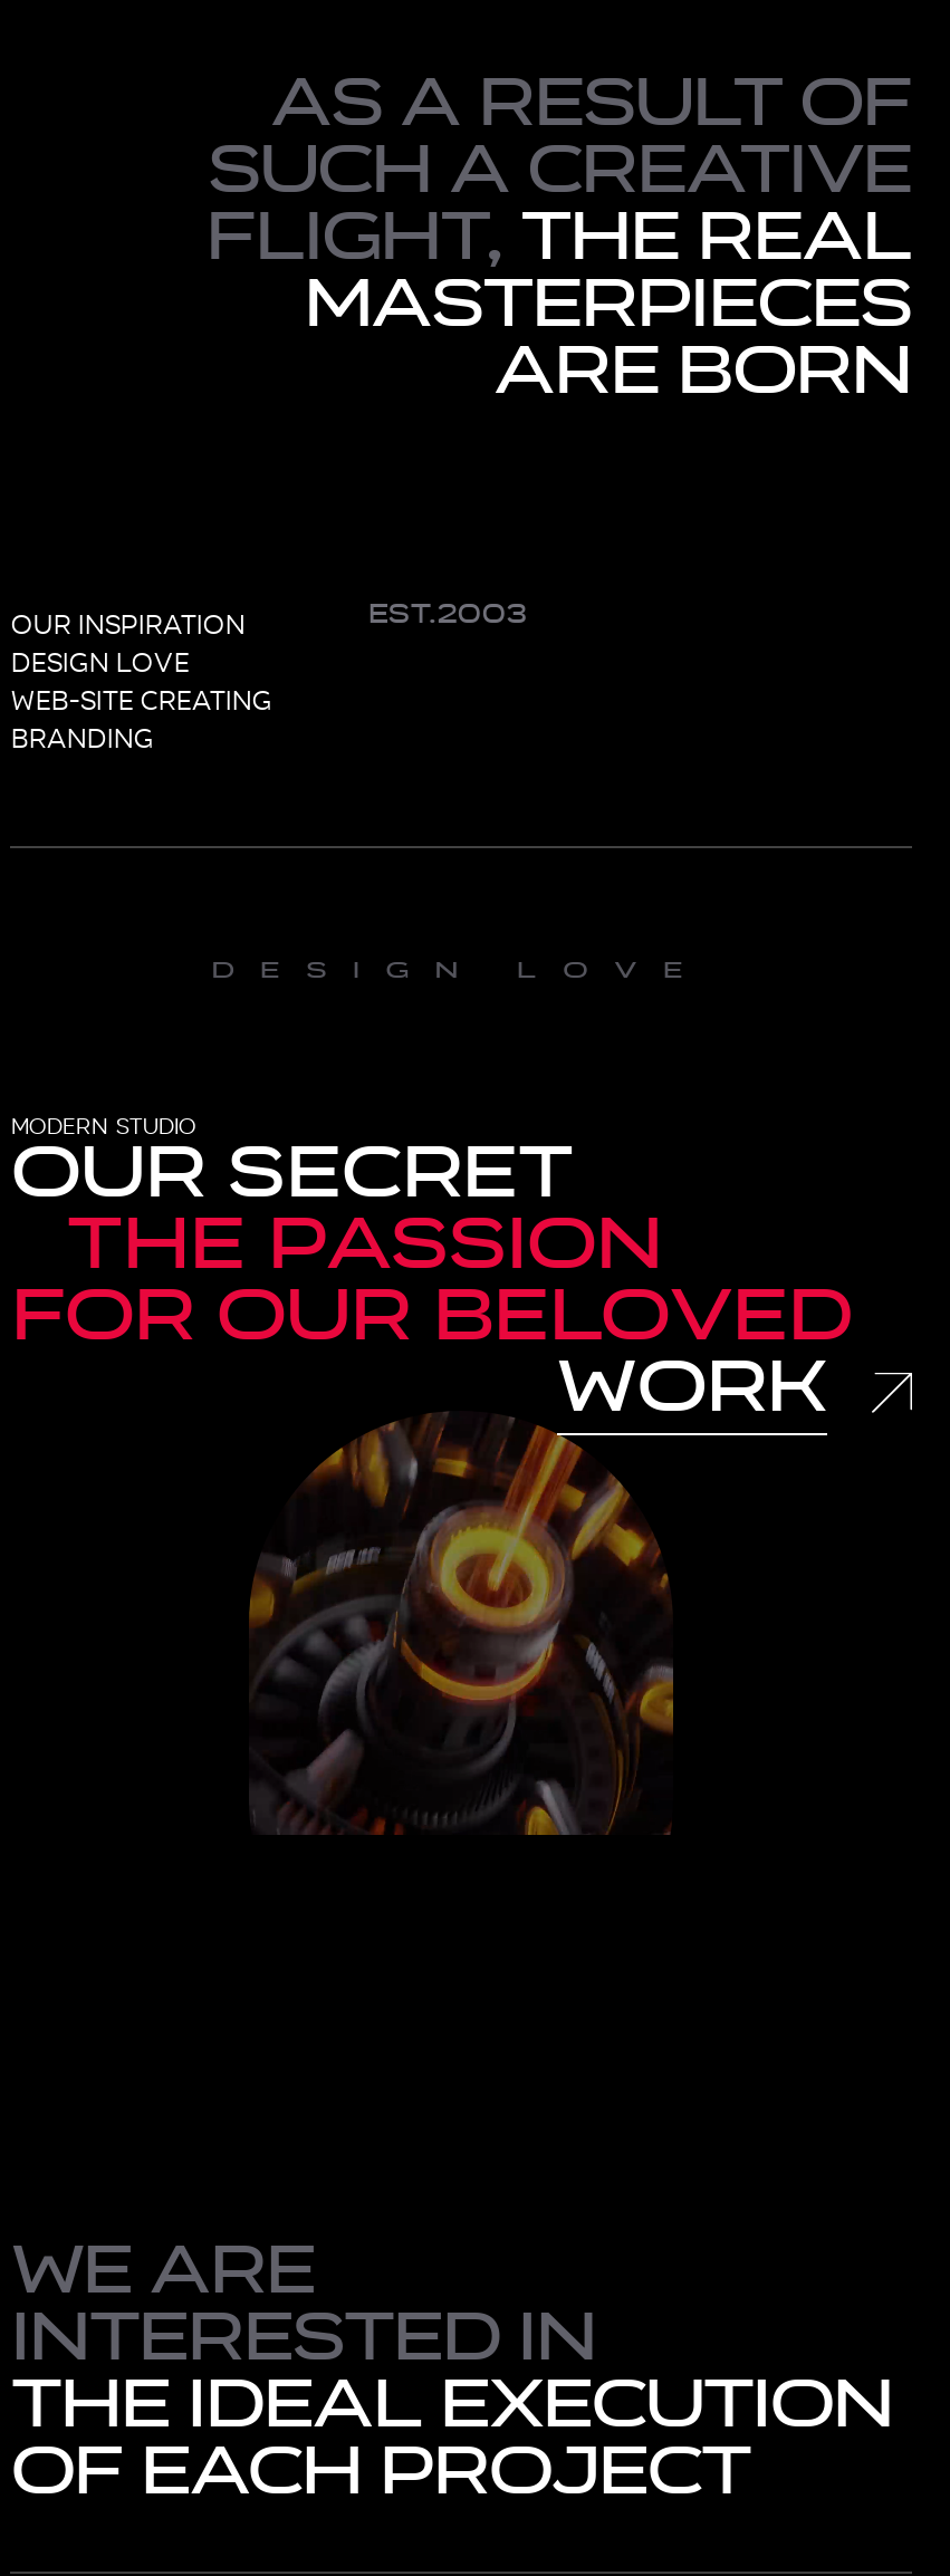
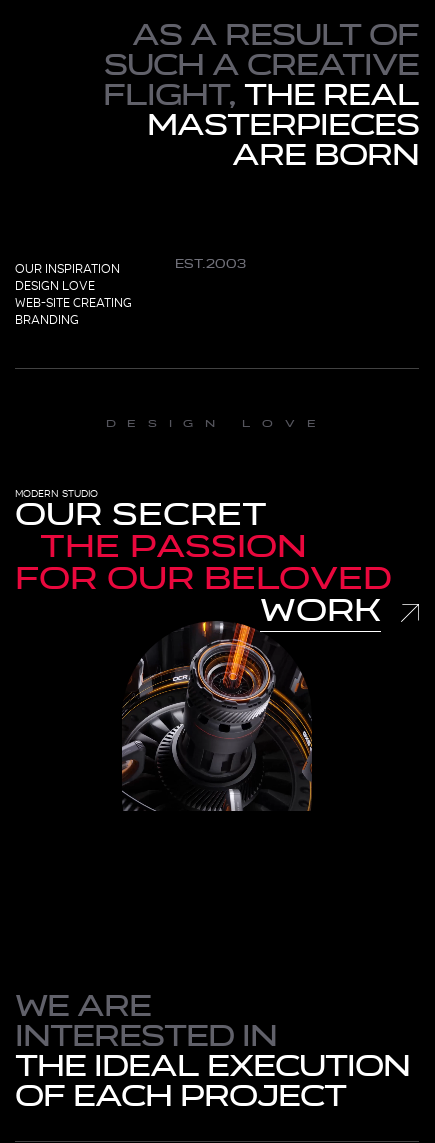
[249,1413,673,1837] [image] -> [121,621,313,812] [image]

